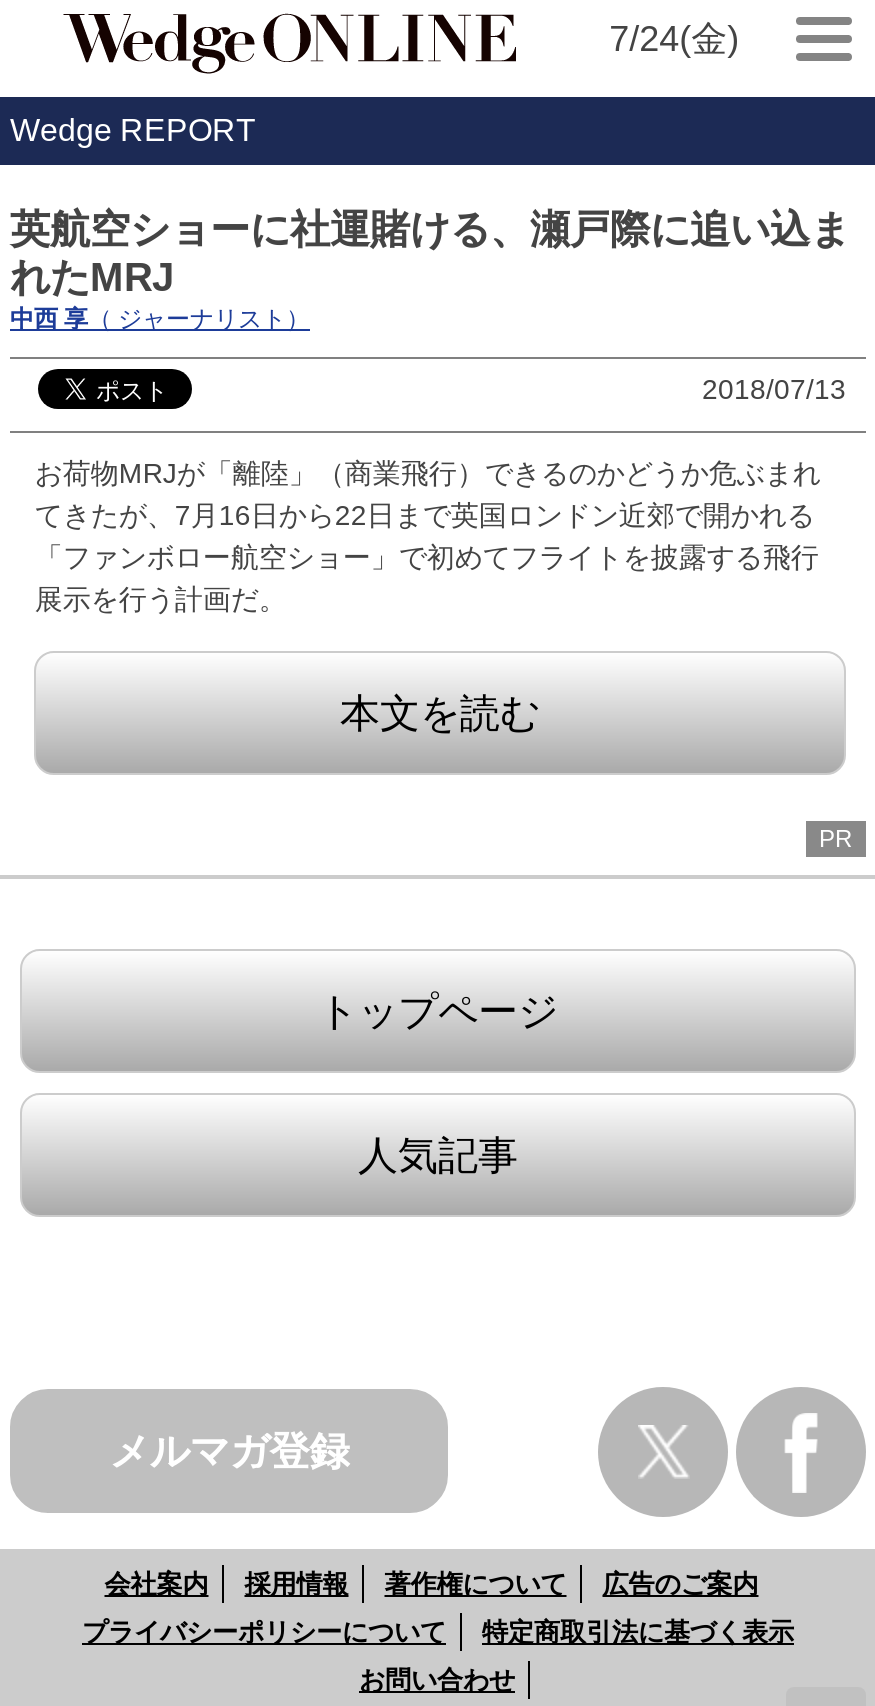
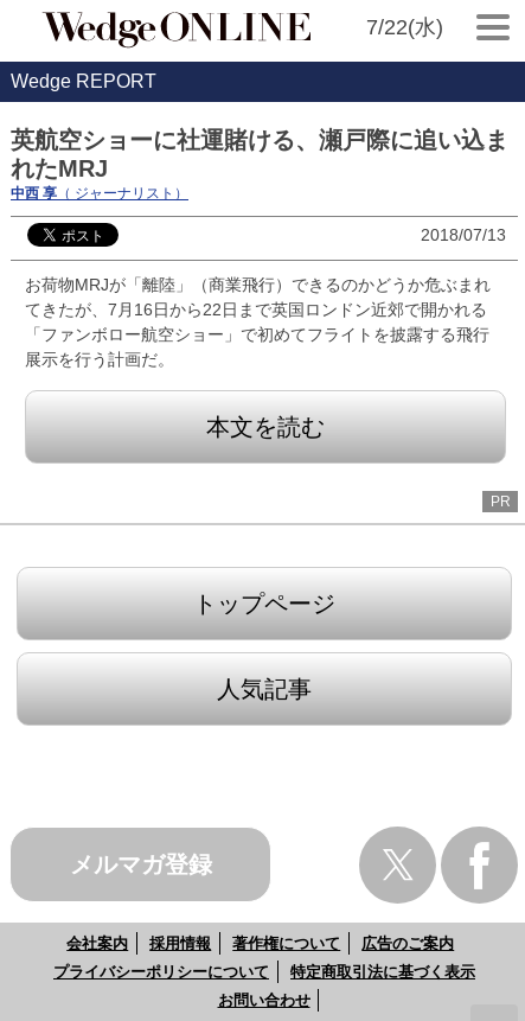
[609,19,739,59] 7/24(金) -> [366,15,443,39] 7/22(水)

